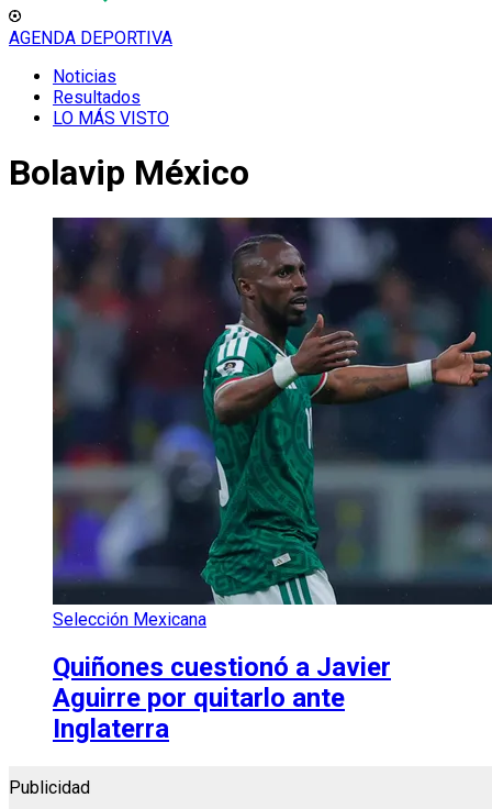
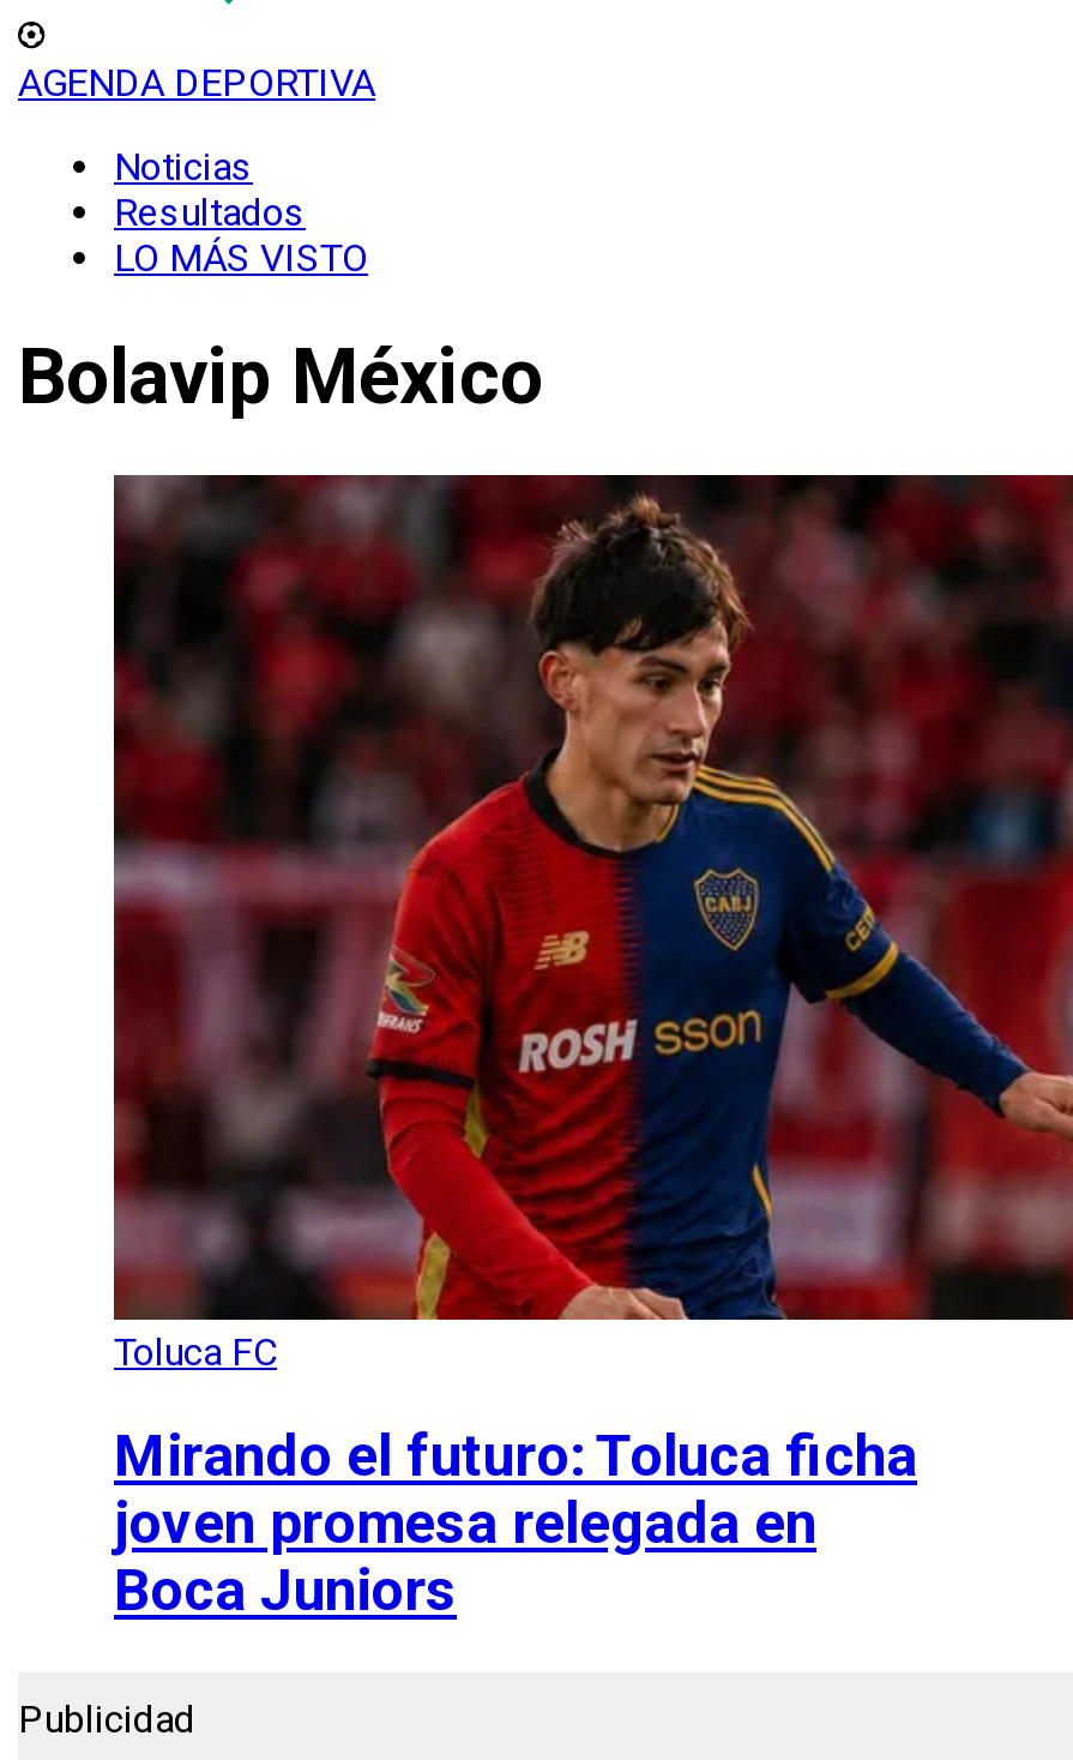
[53,217,489,630] [image] | Selección Mexicana -> [114,473,1066,1375] [image] | Toluca FC
[53,652,391,744] Quiñones cuestionó a Javier | Aguirre por quitarlo ante | Inglaterra -> [114,1422,917,1624] Mirando el futuro: Toluca ficha | joven promesa relegada en | Boca Juniors

